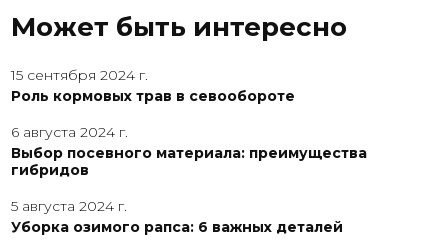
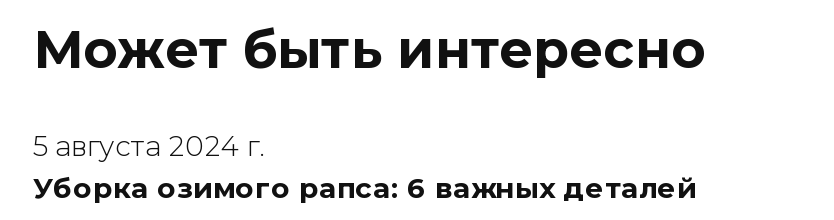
[11,65,367,178] 15 сентября 2024 г. | Роль кормовых трав в севообороте | 6 августа 2024 г. | Выбор посевного материала: преимущества | гибридов -> none

